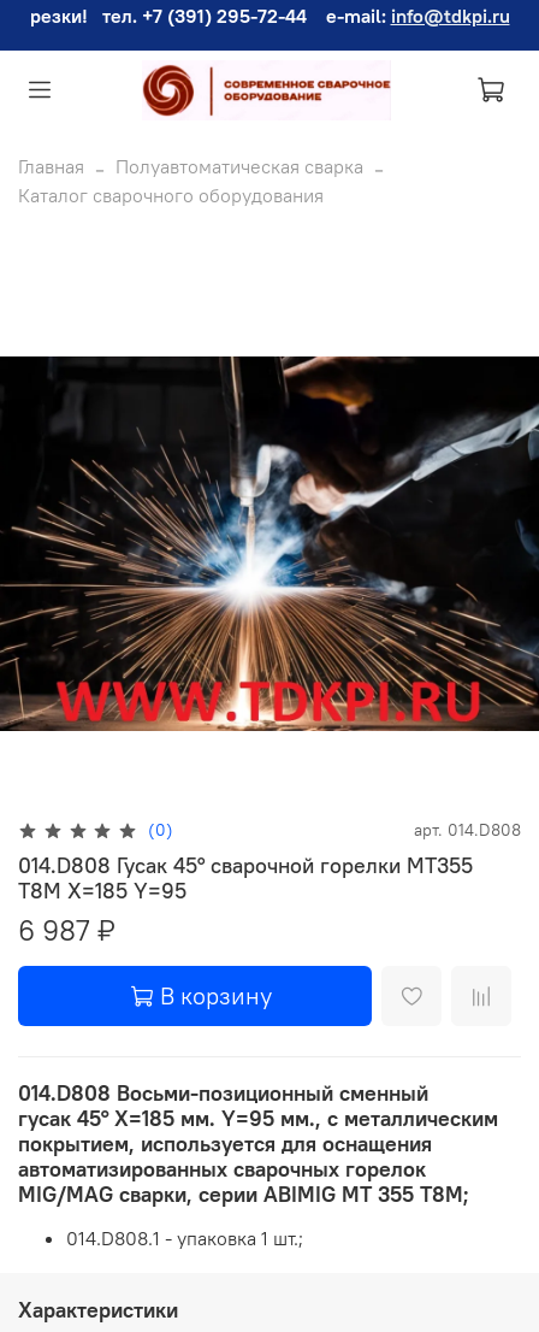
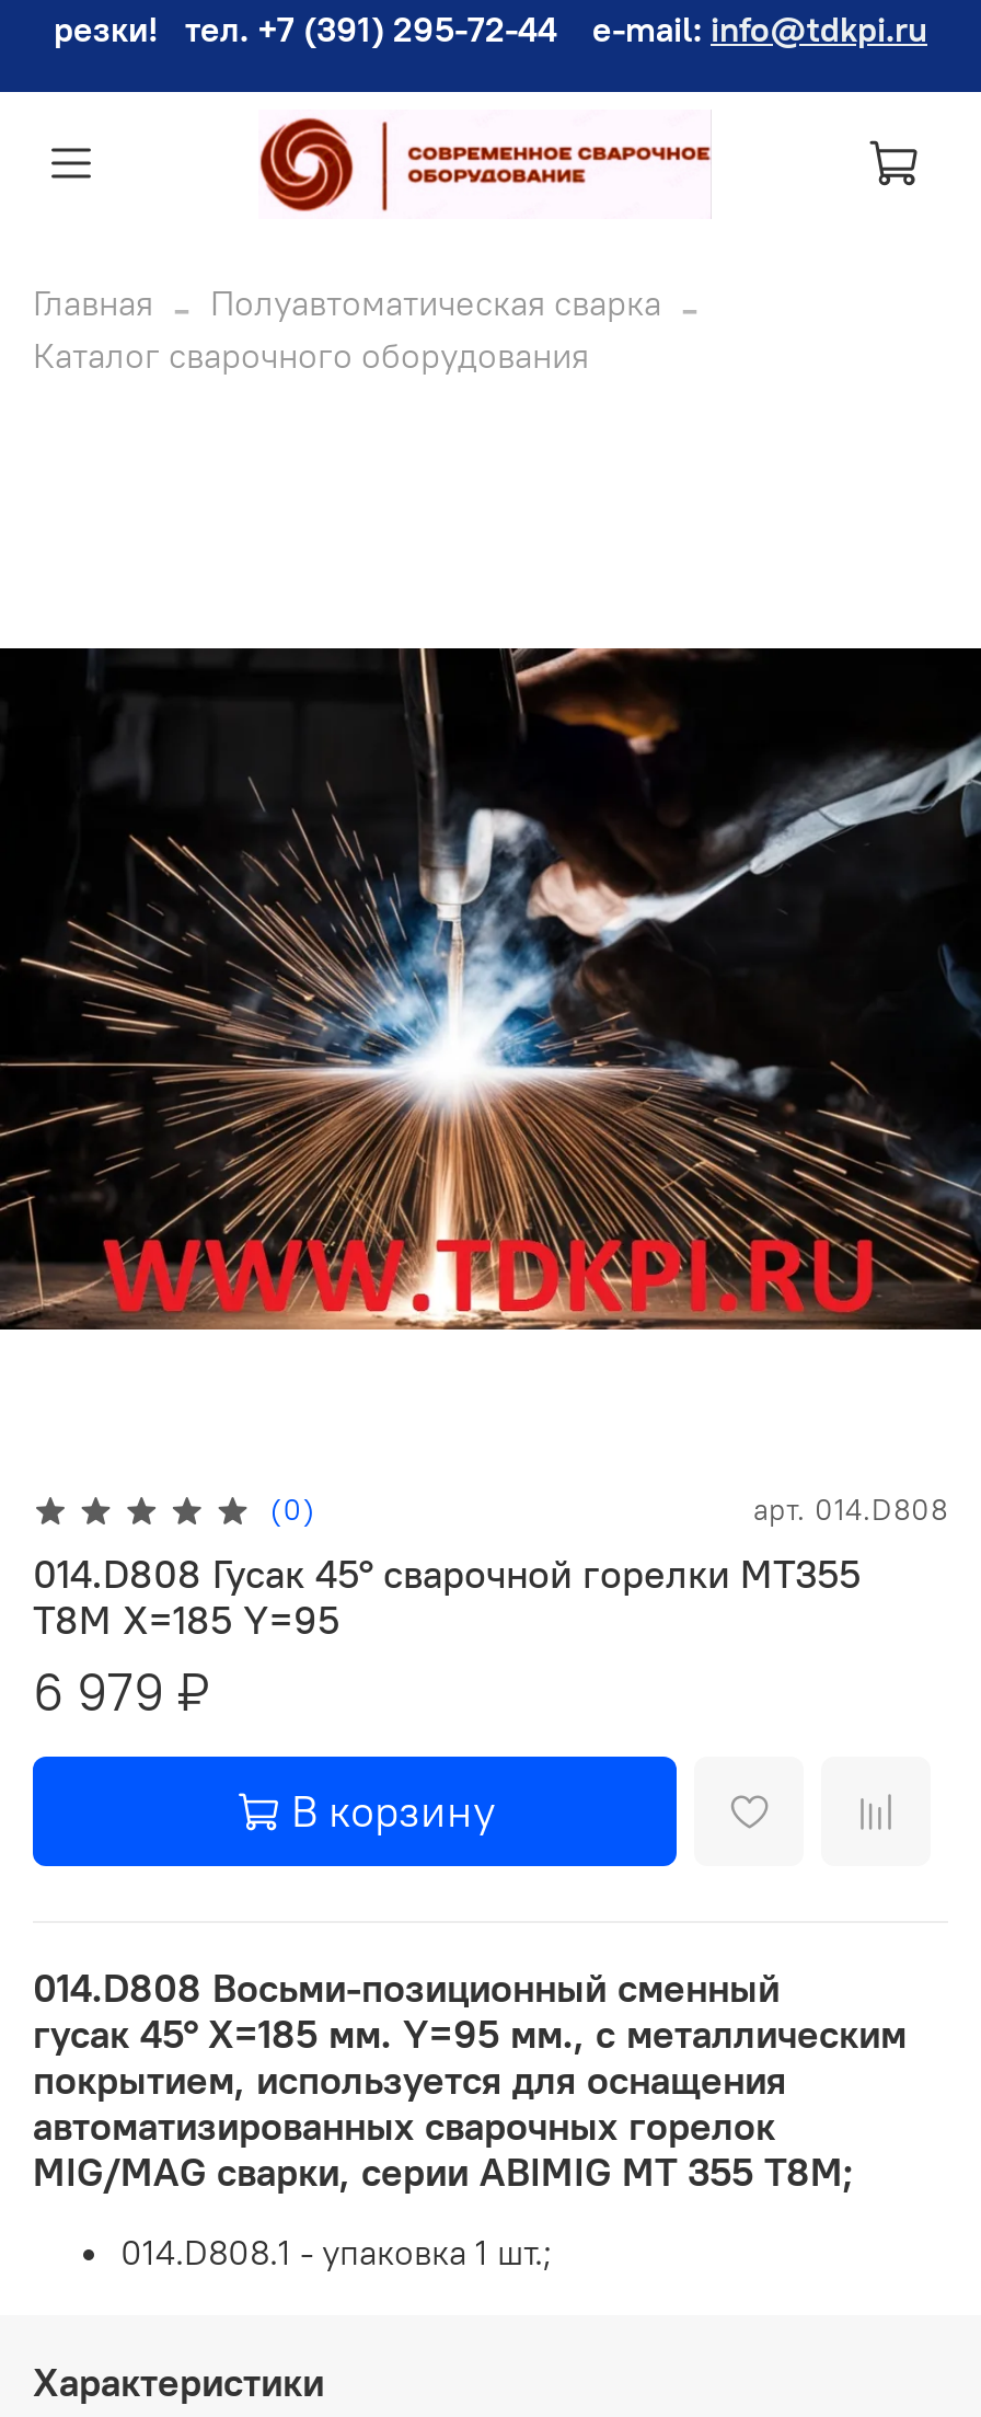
[18,911,115,947] 6 987 ₽ -> [33,1657,210,1723] 6 979 ₽

